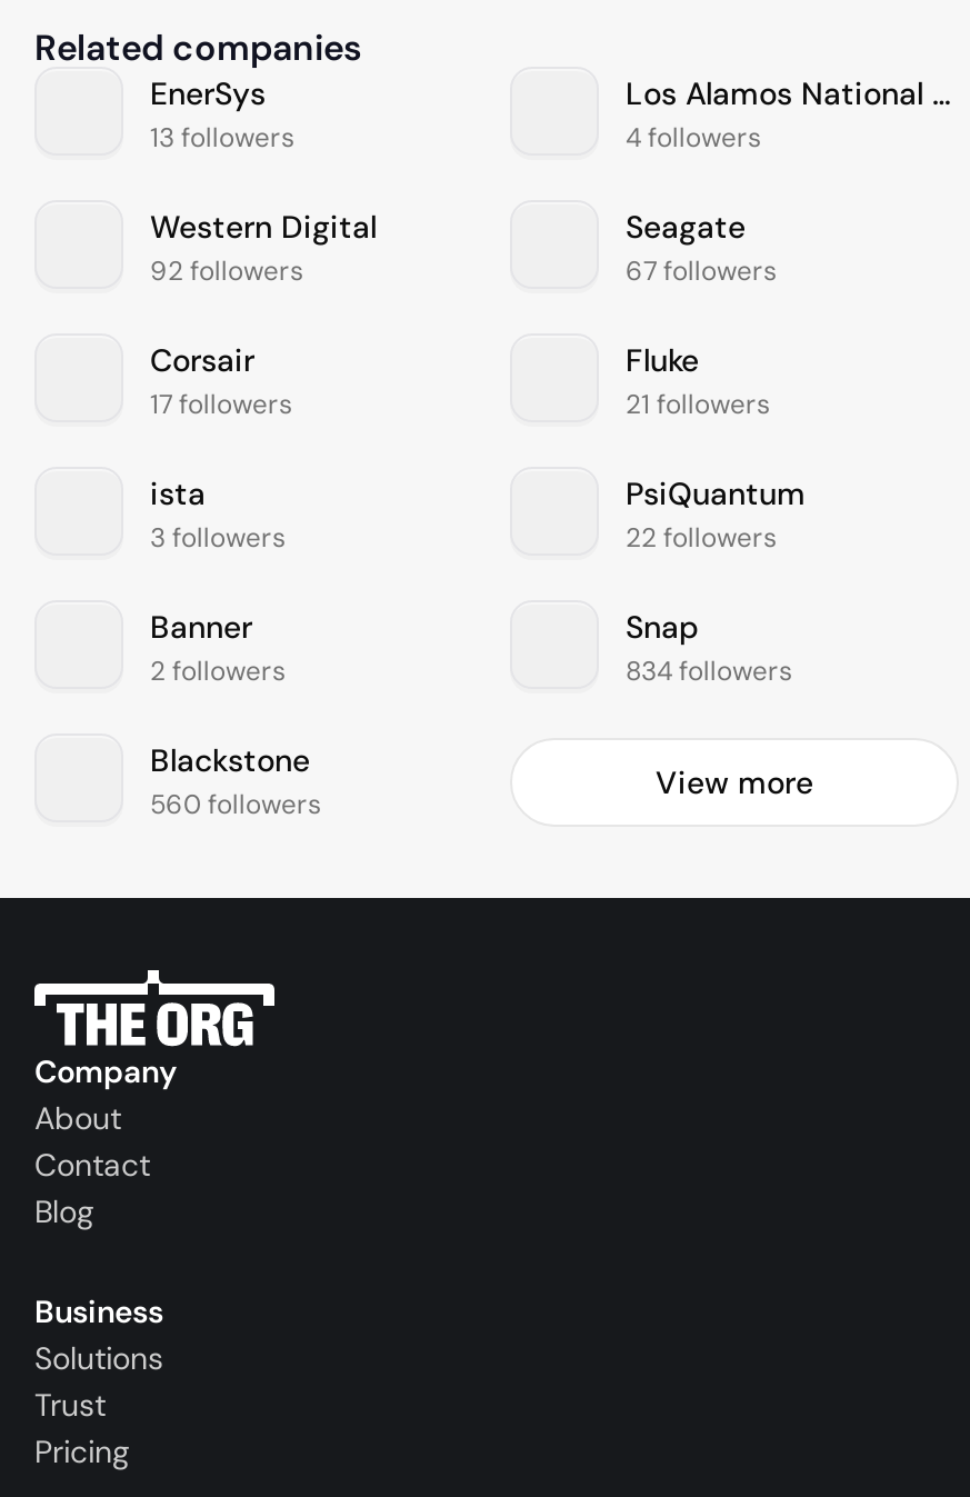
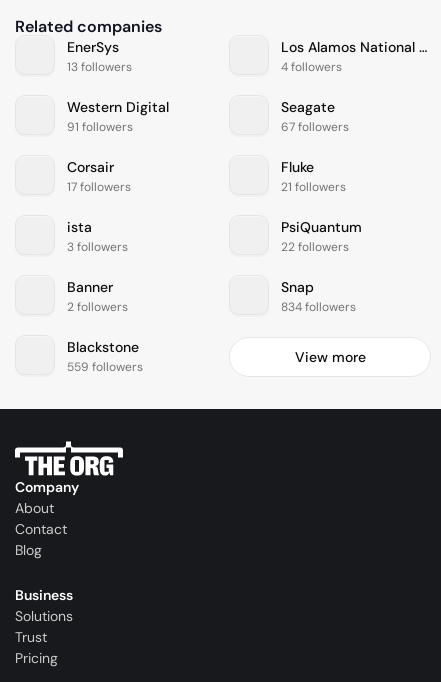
[150,254,303,289] 92 followers -> [67,119,133,135] 91 followers
[150,787,321,823] 560 followers -> [67,359,143,375] 559 followers

